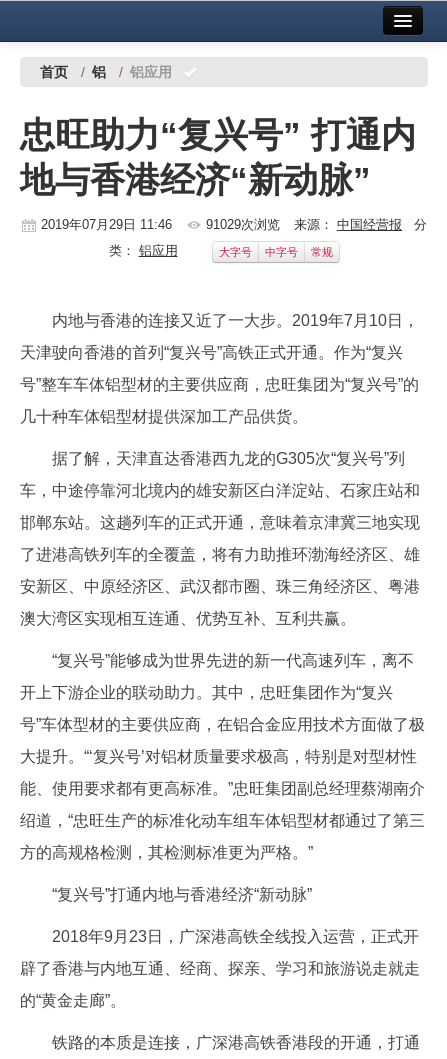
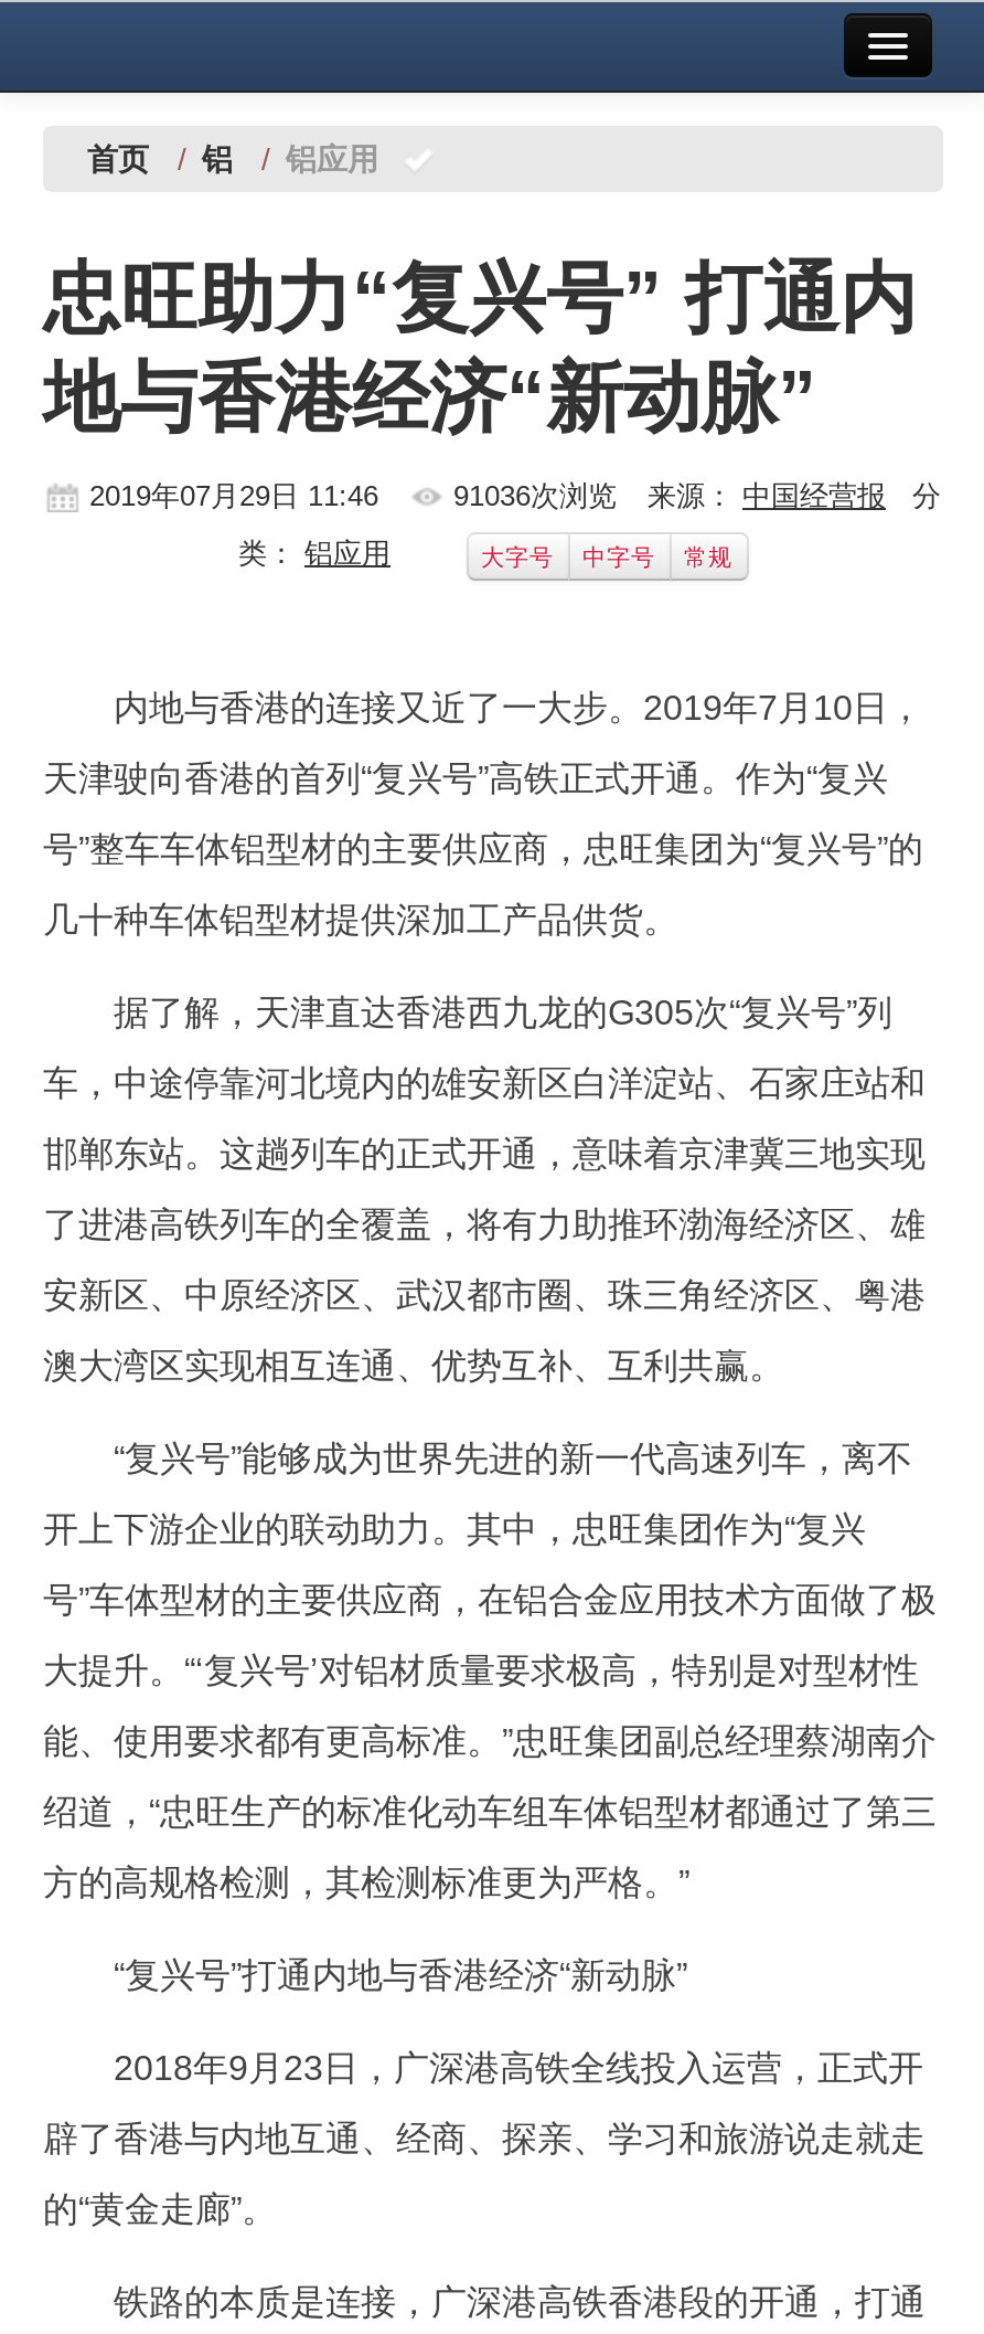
[206,217,280,232] 91029次浏览 -> [453,479,617,512] 91036次浏览

